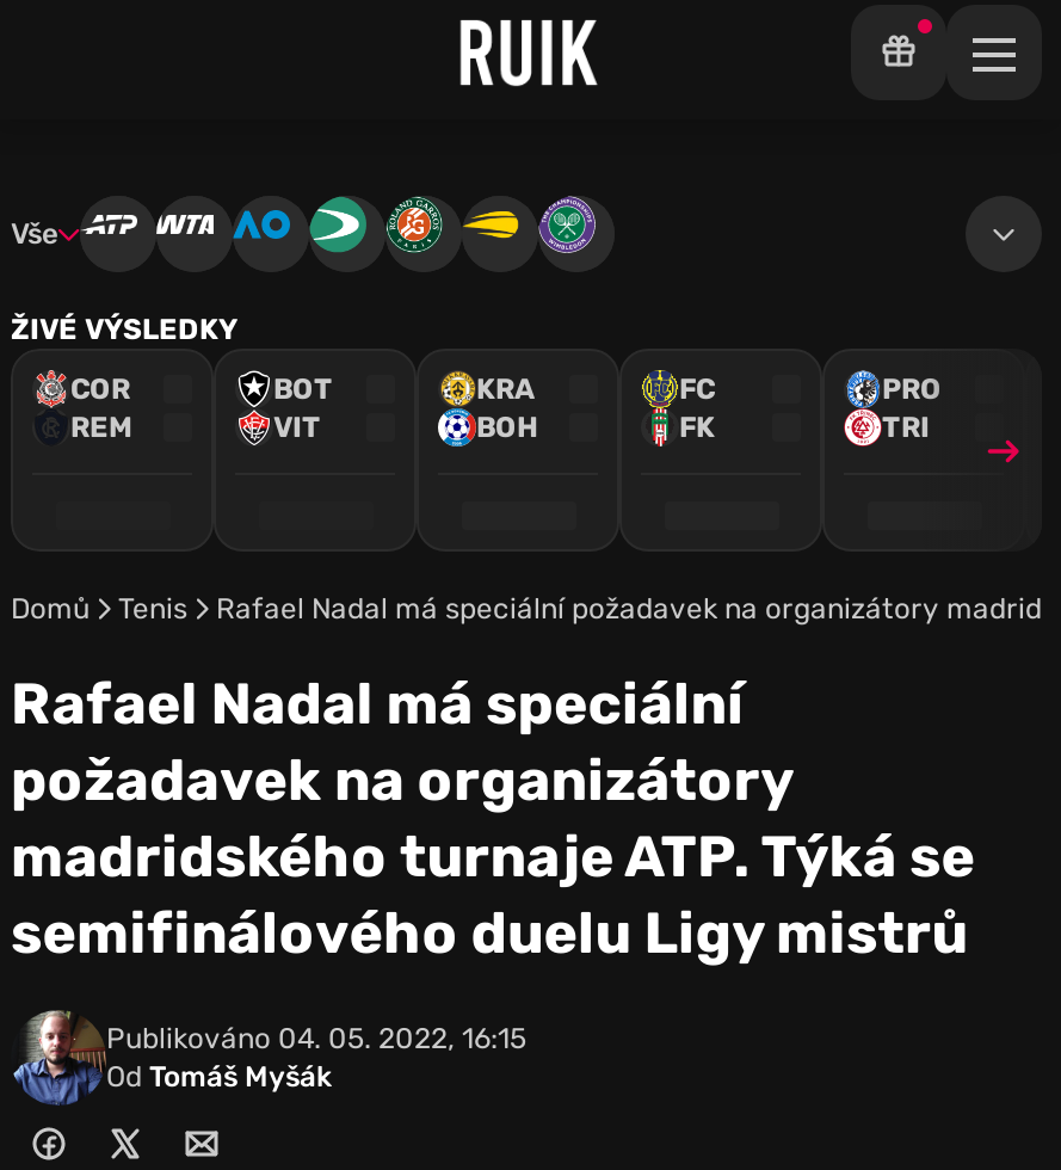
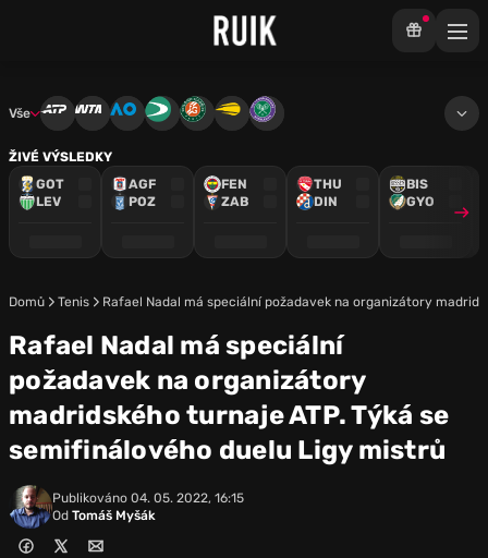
[70,372,132,444] COR | REM -> [36,177,64,209] GOT | LEV
[273,372,333,444] BOT | VIT -> [129,177,156,209] AGF | POZ
[476,372,538,444] KRA | BOH -> [221,177,248,209] FEN | ZAB
[679,372,715,444] FC | FK -> [314,177,342,209] THU | DIN
[882,372,942,444] PRO | TRI -> [406,177,435,209] BIS | GYO

